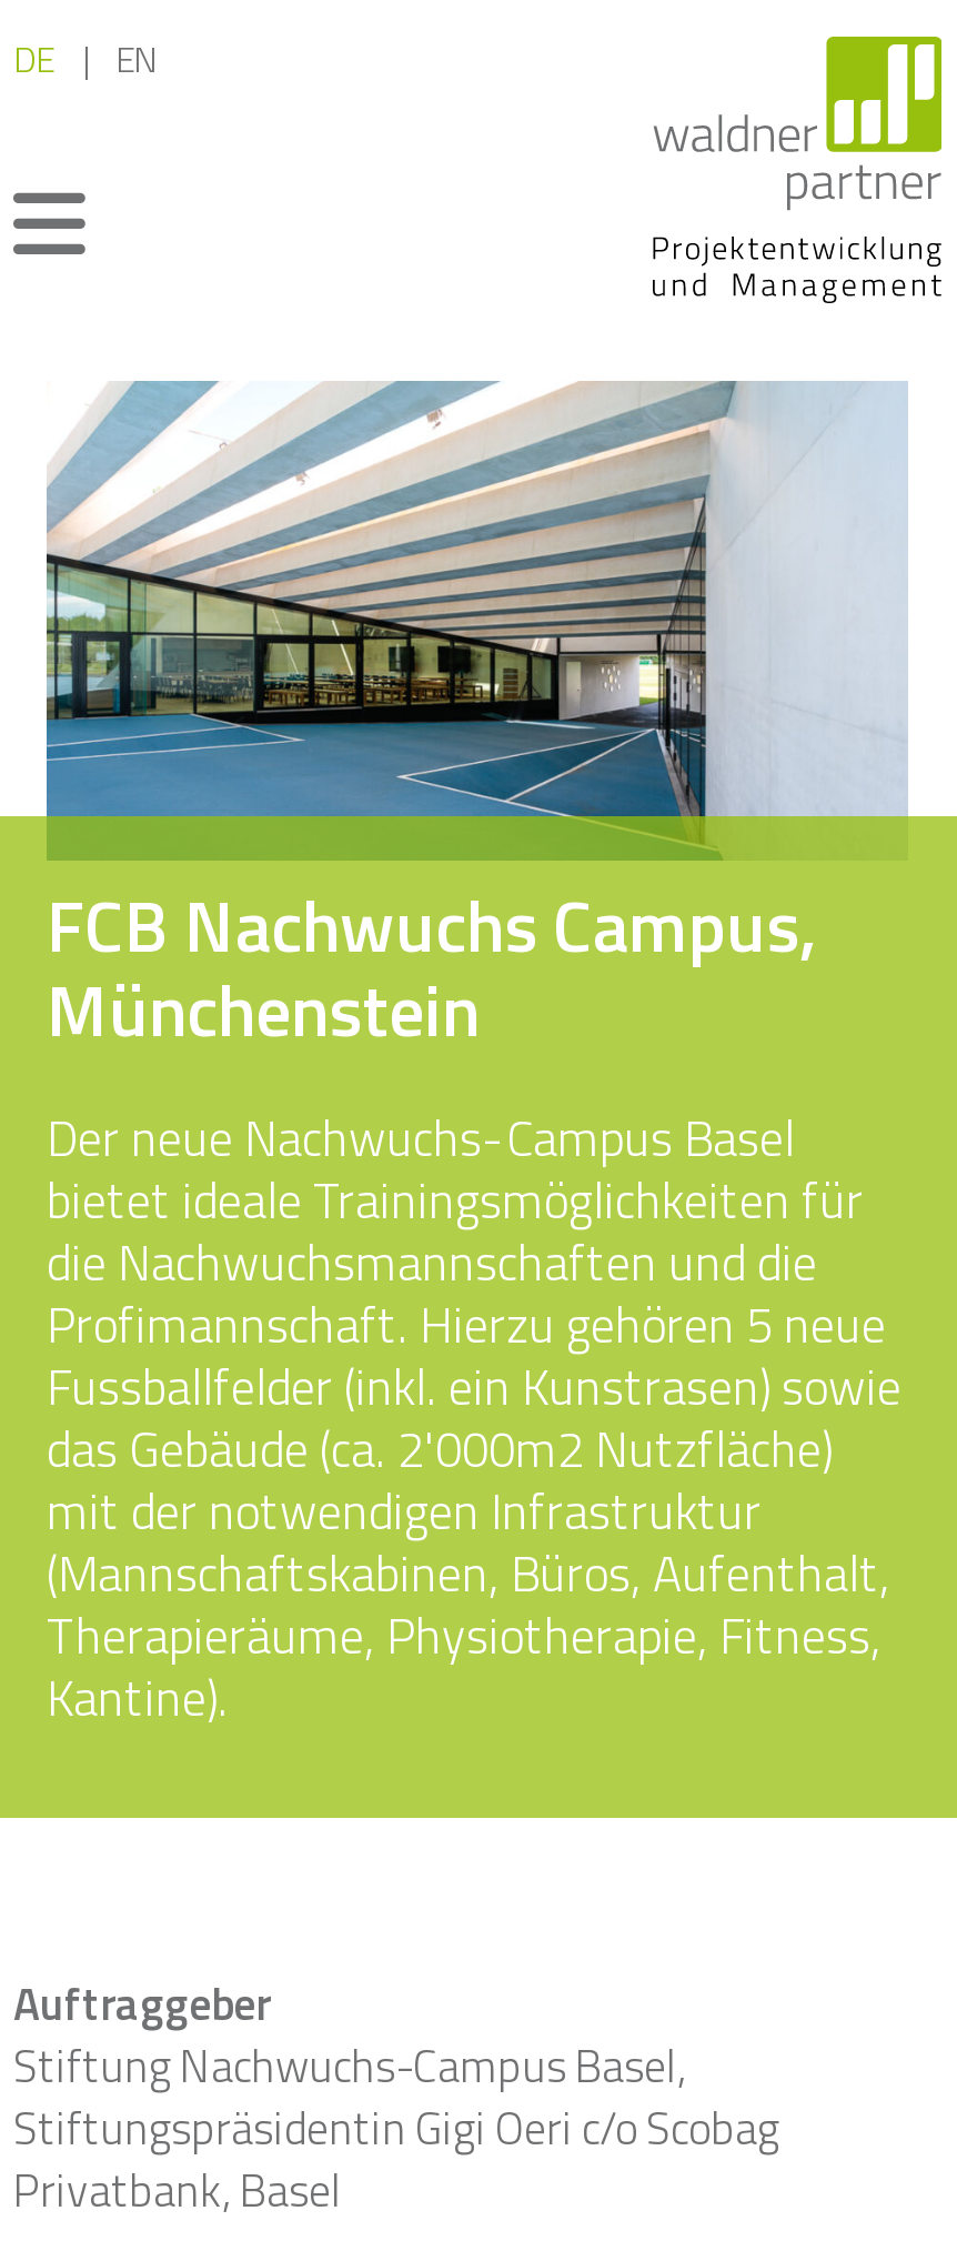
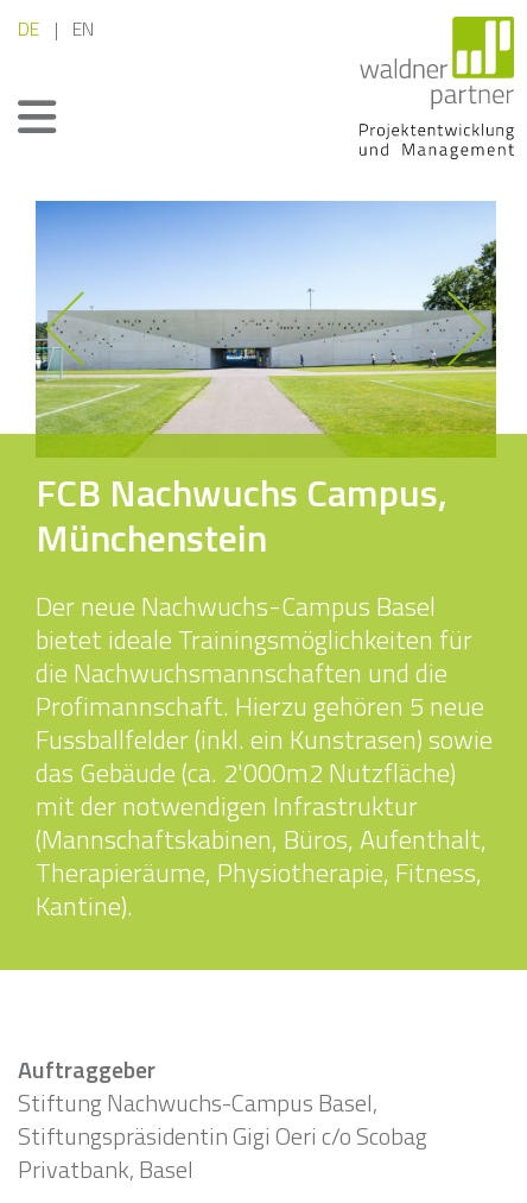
[44,381,908,858] [image] -> [34,200,497,458] [image]

